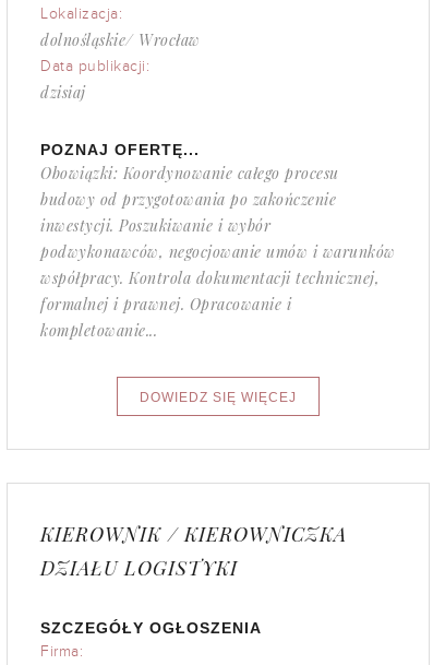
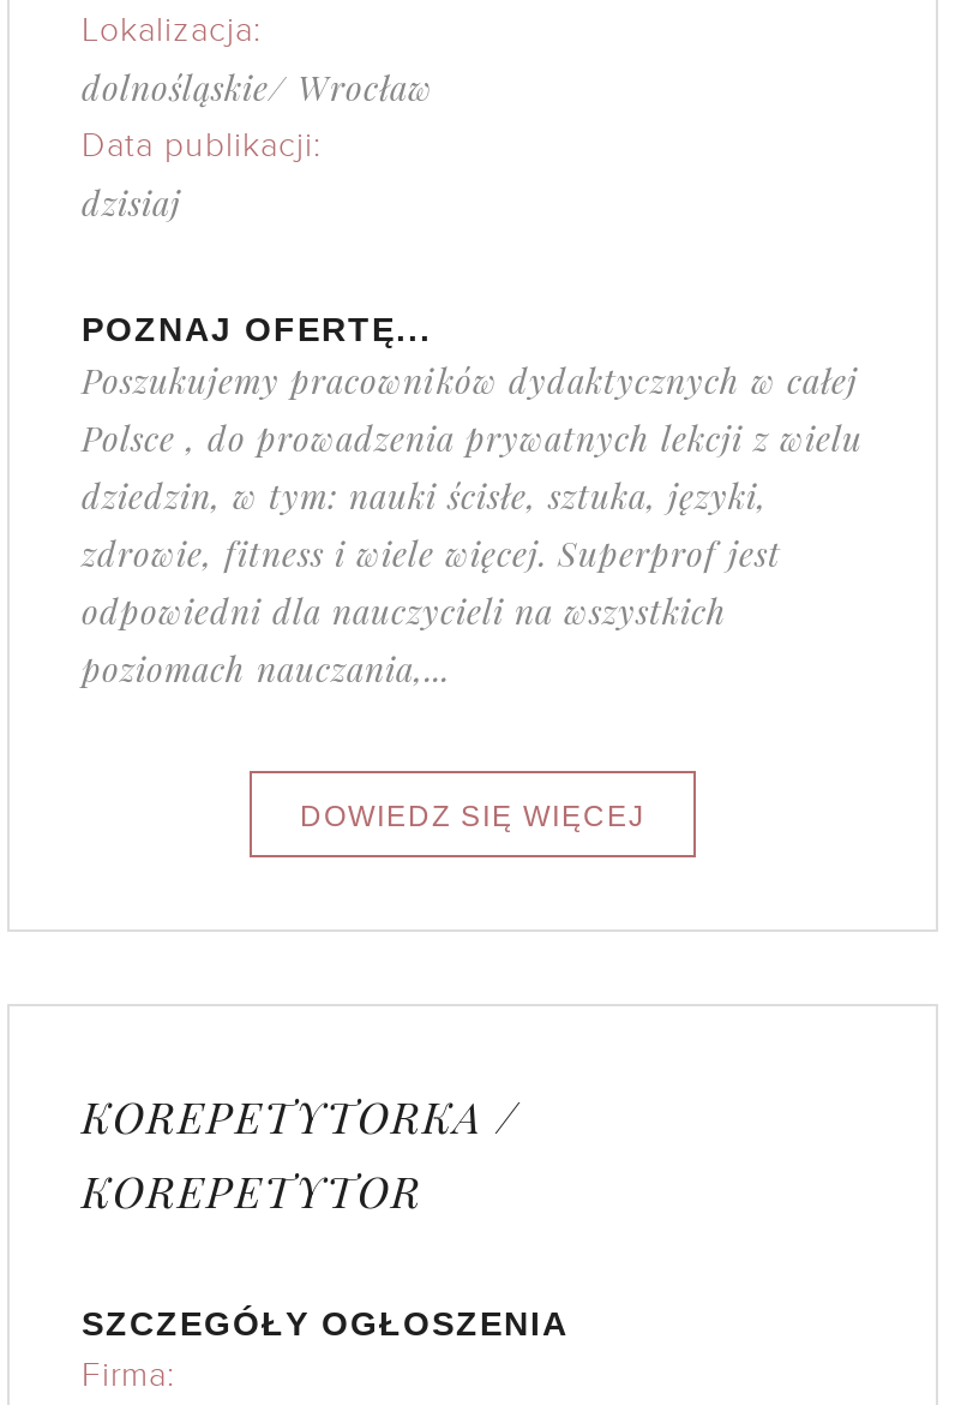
[40,163,395,341] Obowiązki: Koordynowanie całego procesu | budowy od przygotowania po zakończenie | inwestycji. Poszukiwanie i wybór | podwykonawców, negocjowanie umów i warunków | współpracy. Kontrola dokumentacji technicznej, | formalnej i prawnej. Opracowanie i | kompletowanie... -> [82,358,863,692] Poszukujemy pracowników dydaktycznych w całej | Polsce , do prowadzenia prywatnych lekcji z wielu | dziedzin, w tym: nauki ścisłe, sztuka, języki, | zdrowie, fitness i wiele więcej. Superprof jest | odpowiedni dla nauczycieli na wszystkich | poziomach nauczania,...
[40,521,347,581] KIEROWNIK / KIEROWNICZKA | DZIAŁU LOGISTYKI -> [82,1088,518,1220] KOREPETYTORKA / | KOREPETYTOR

